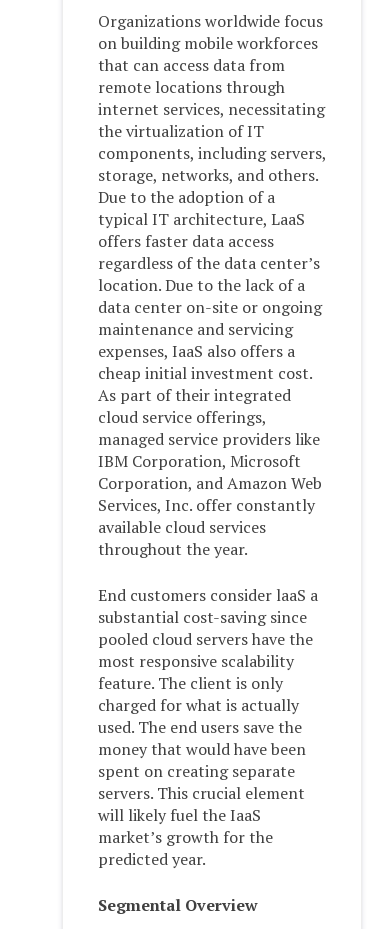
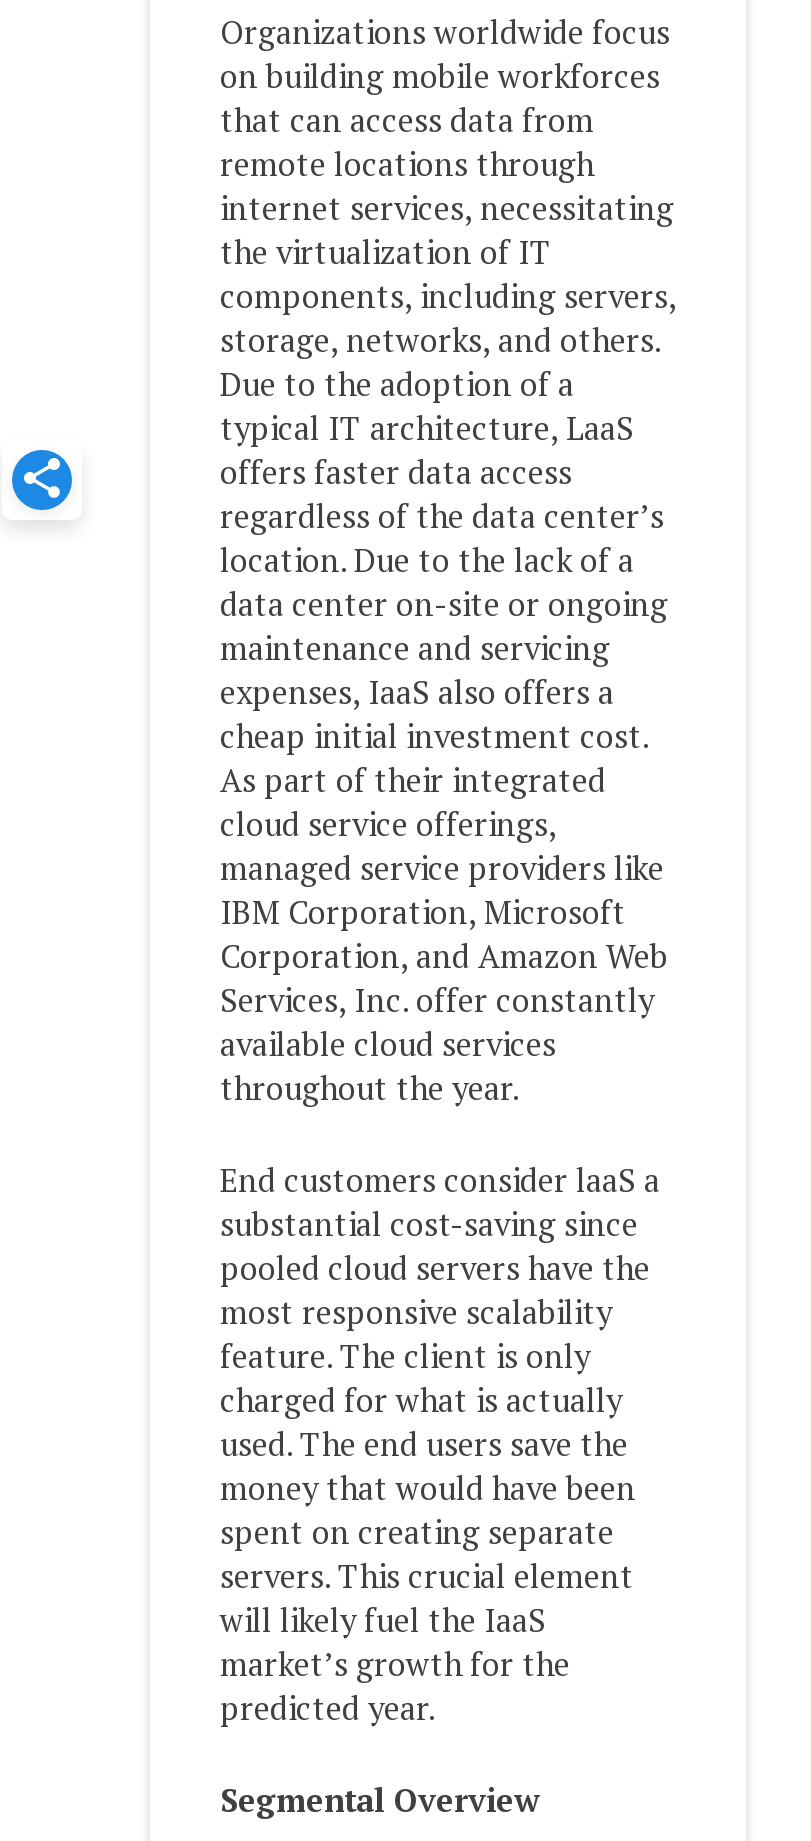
none -> [6,446,78,530] [image]

